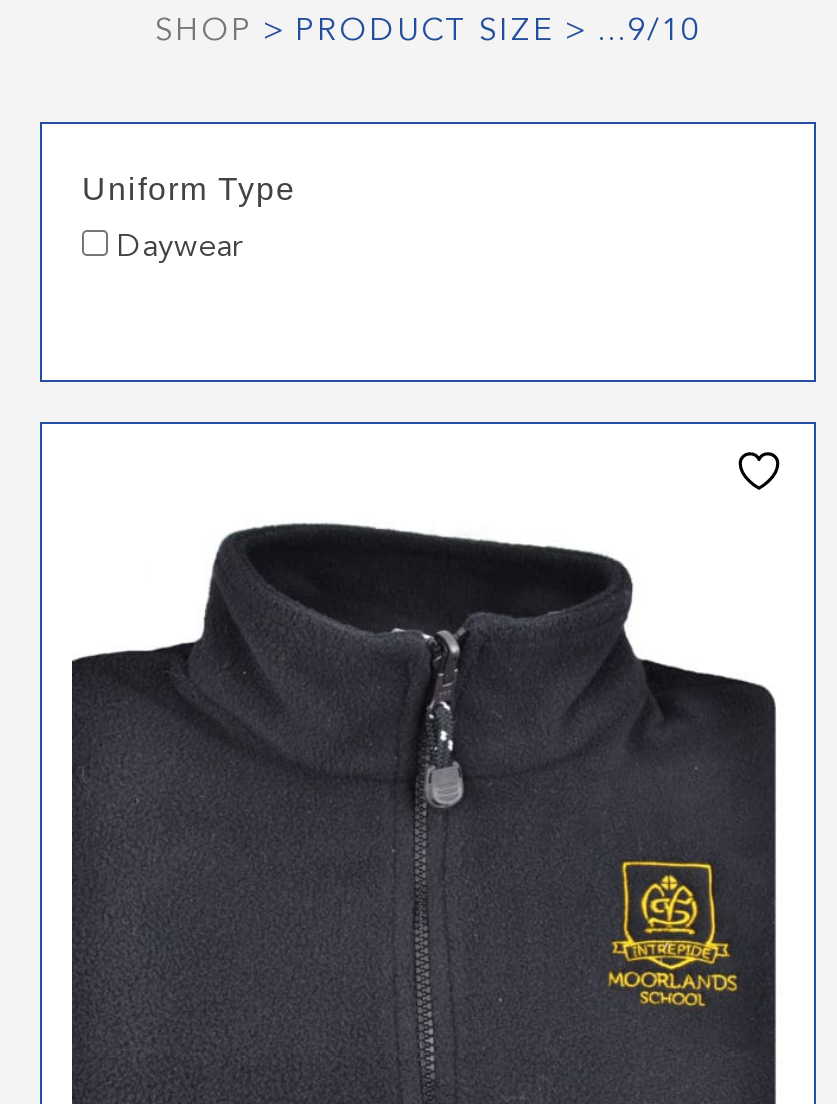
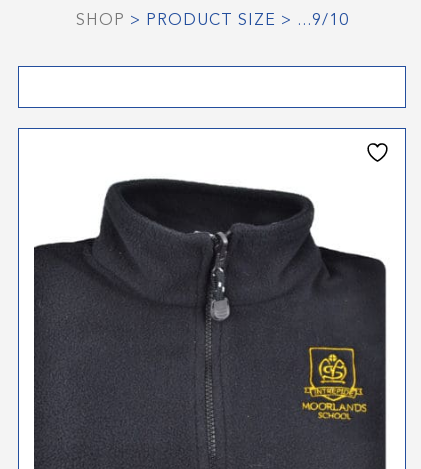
[82,172,296,264] Uniform Type | Daywear -> none

